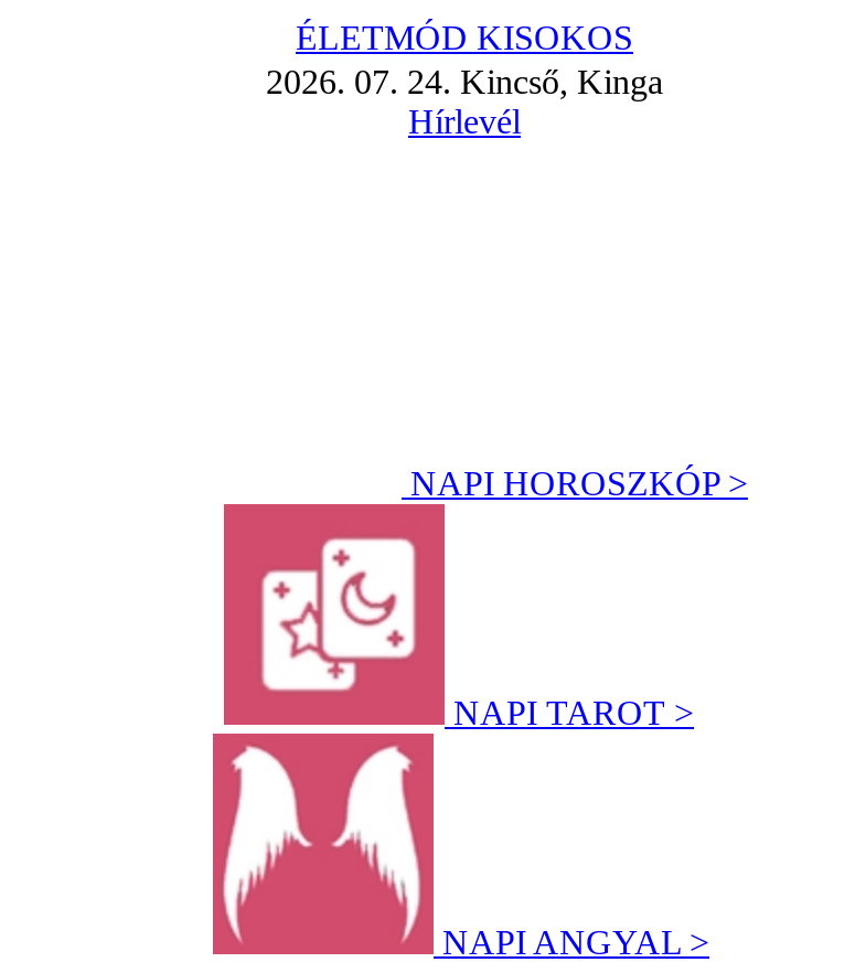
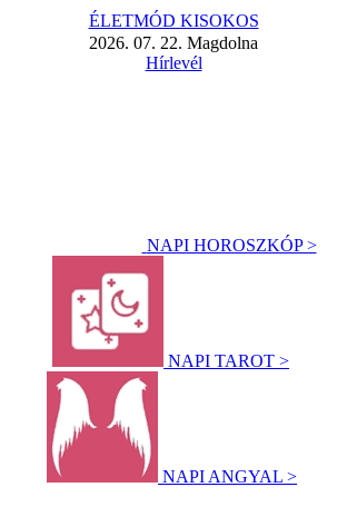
[266,63,663,100] 2026. 07. 24. Kincső, Kinga -> [89,33,258,52] 2026. 07. 22. Magdolna

